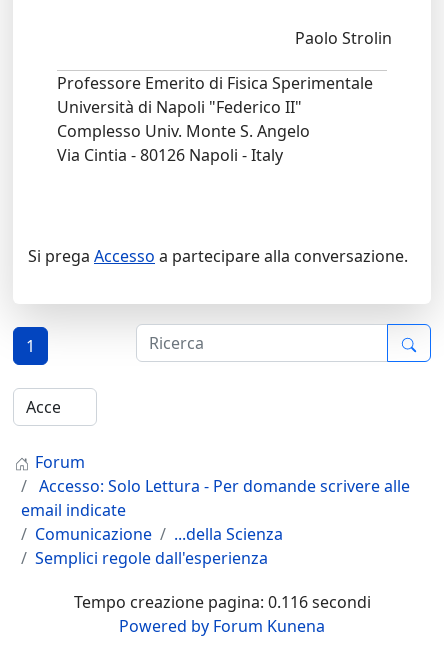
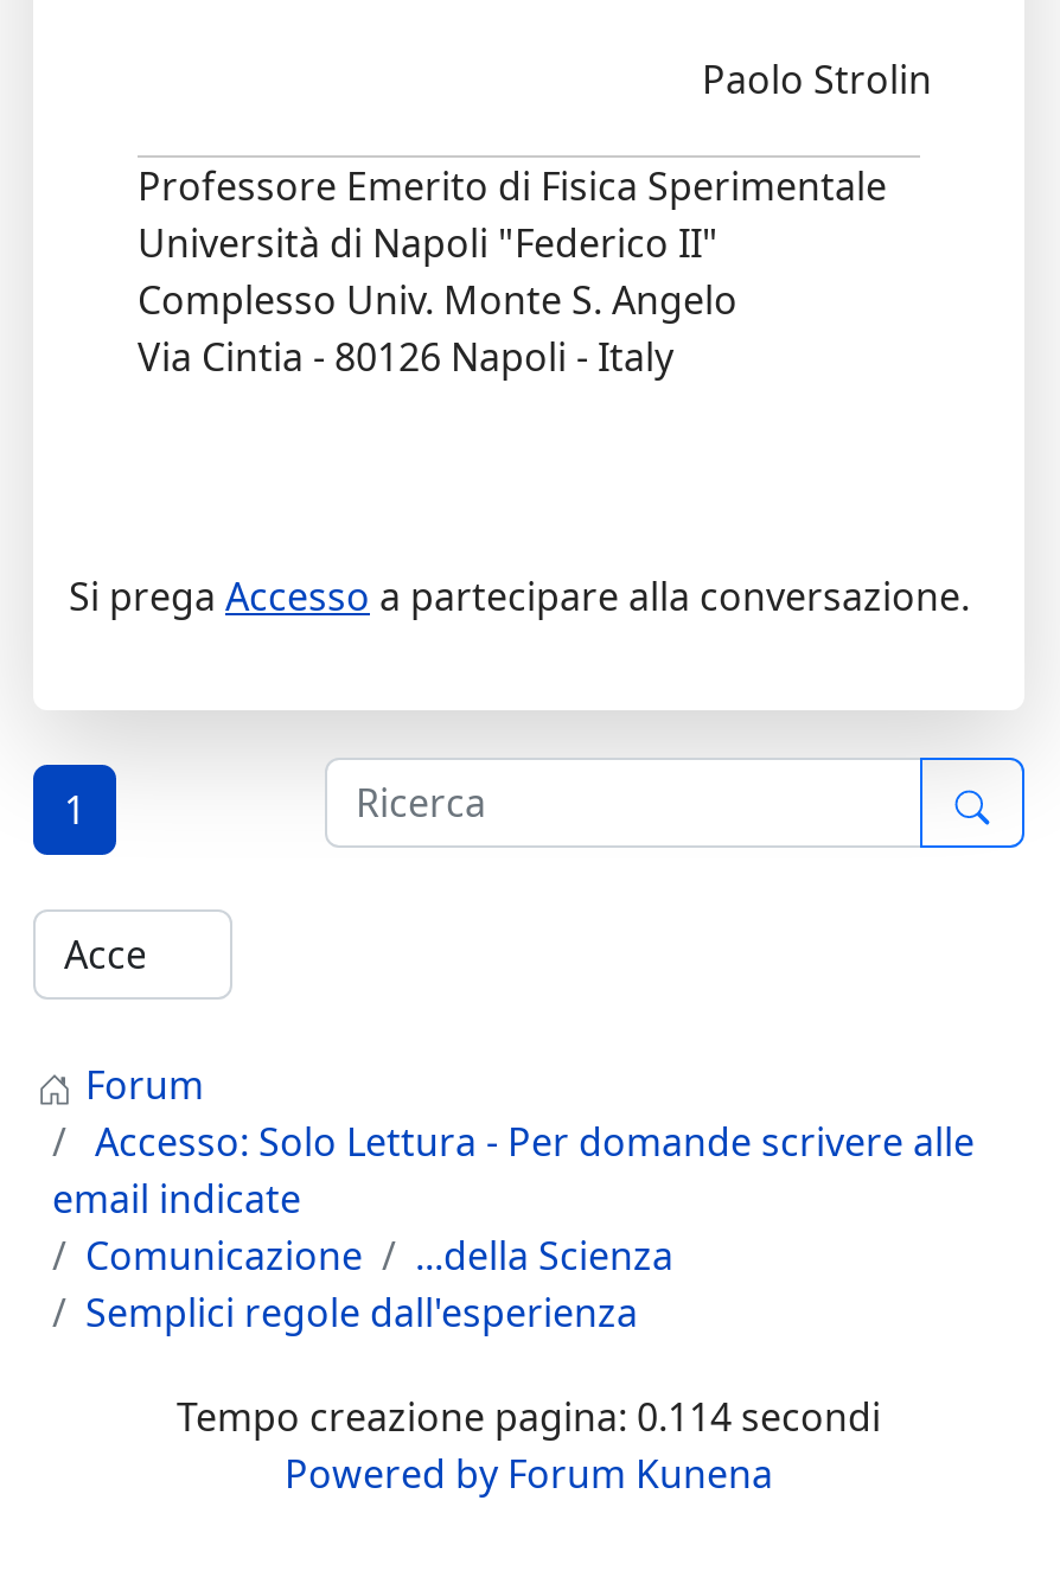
[73,591,370,613] Tempo creazione pagina: 0.116 secondi -> [177,1391,881,1443] Tempo creazione pagina: 0.114 secondi

